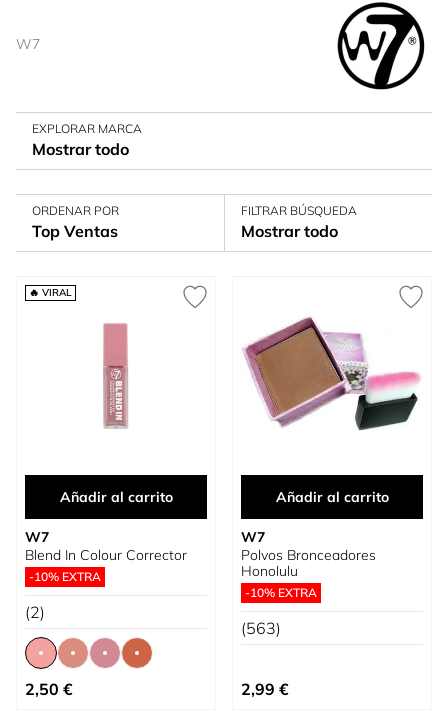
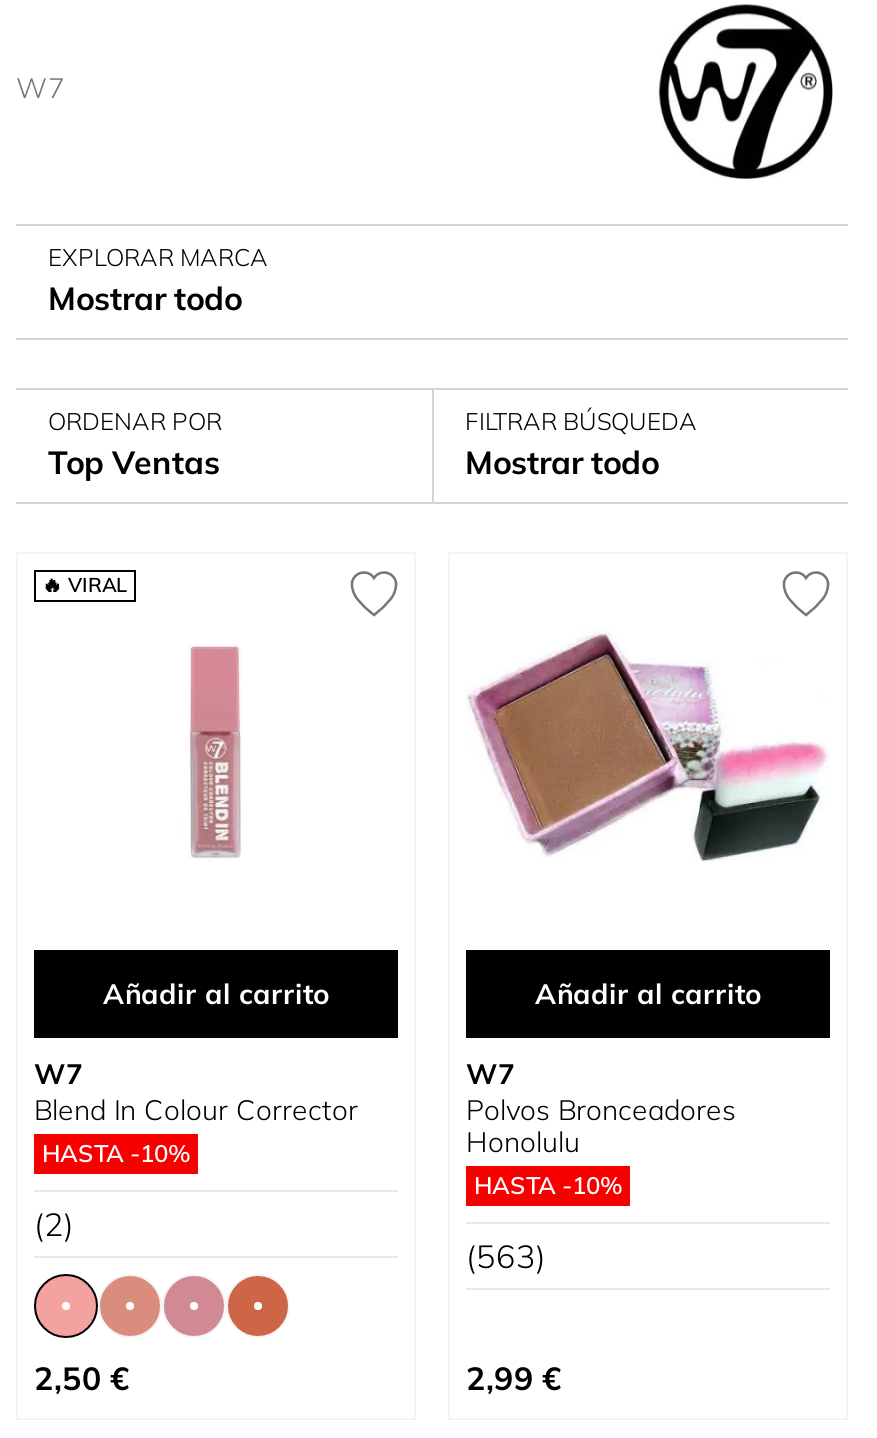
[29,568,101,583] -10% EXTRA -> [42,1137,190,1167] HASTA -10%
[245,584,317,599] -10% EXTRA -> [474,1169,622,1199] HASTA -10%

